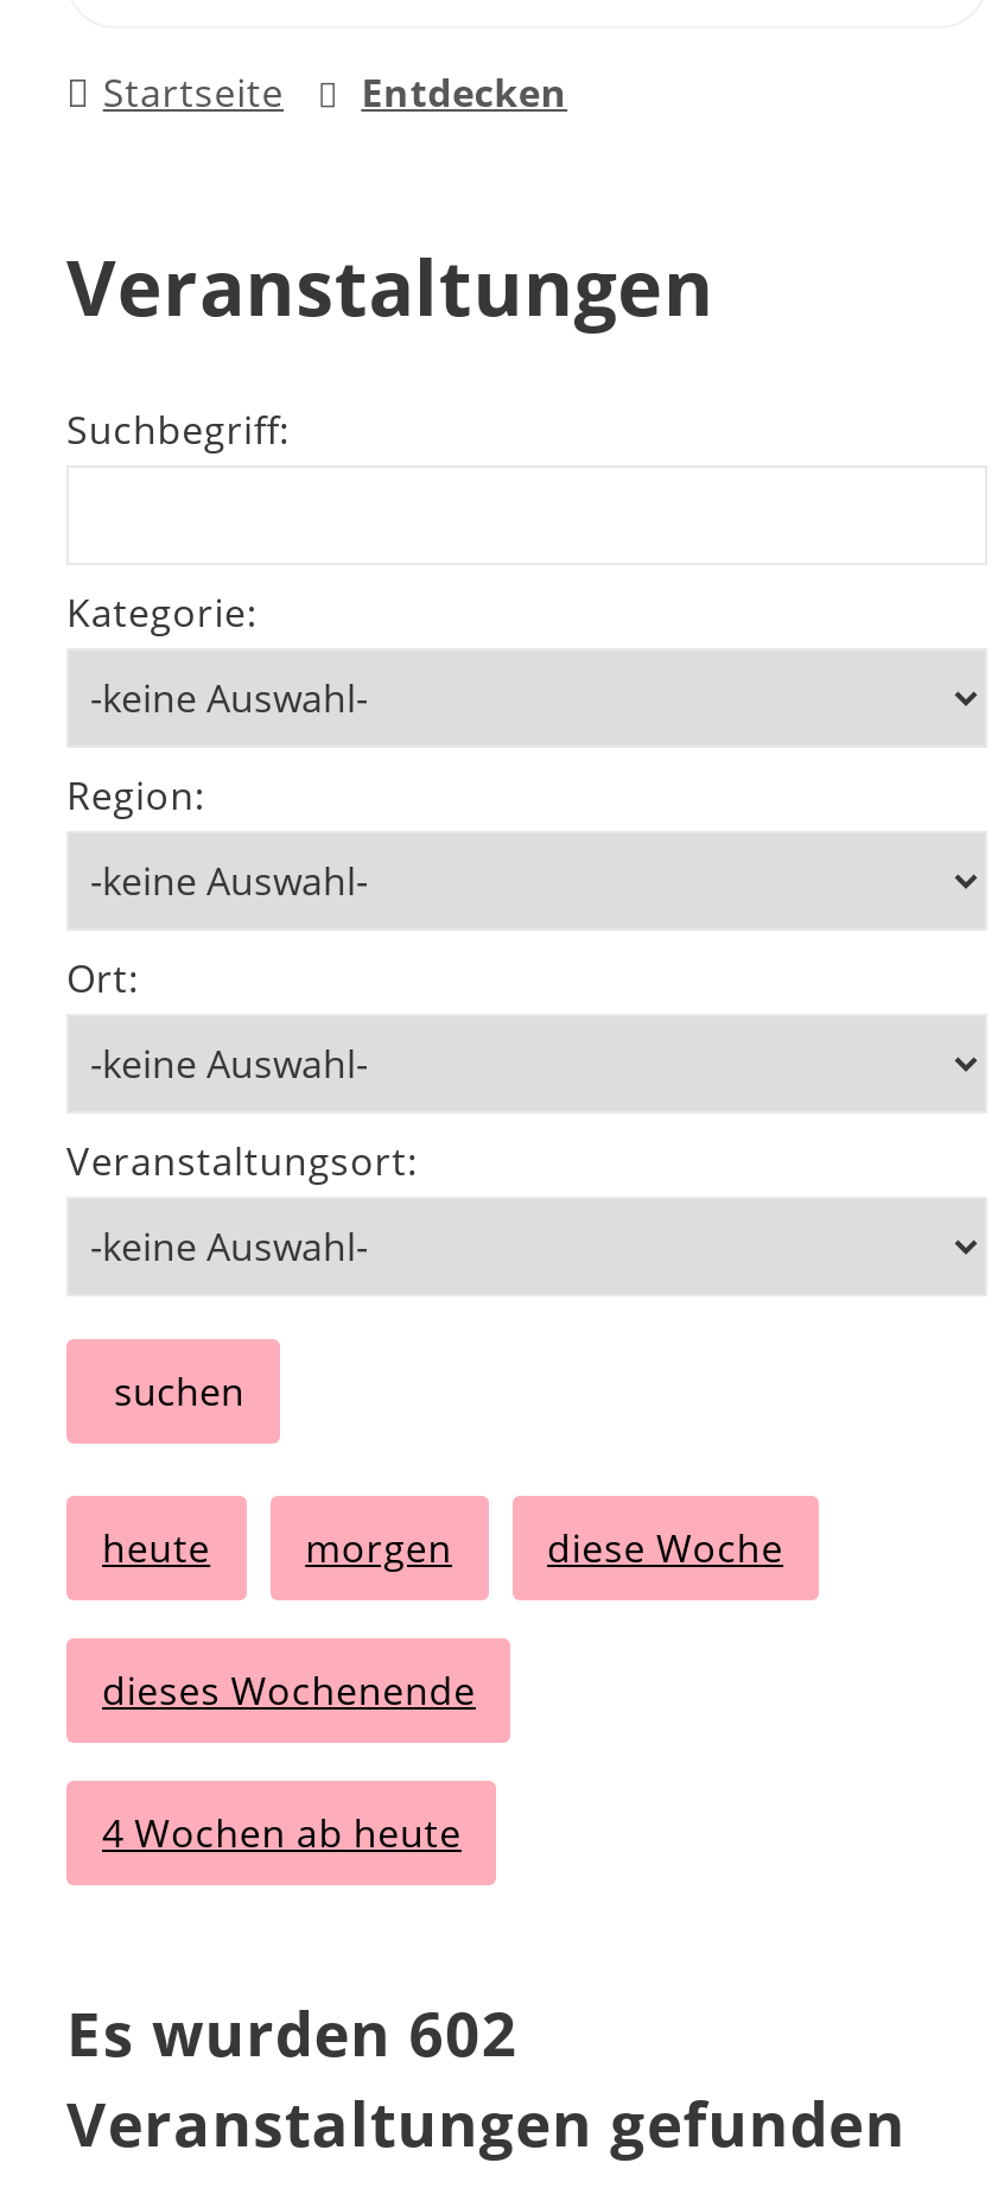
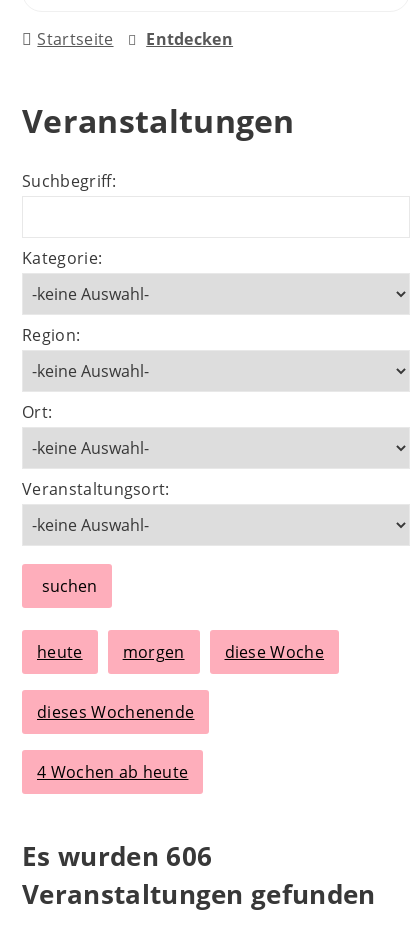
[66,1991,518,2074] Es wurden 602 -> [22,839,212,874] Es wurden 606

